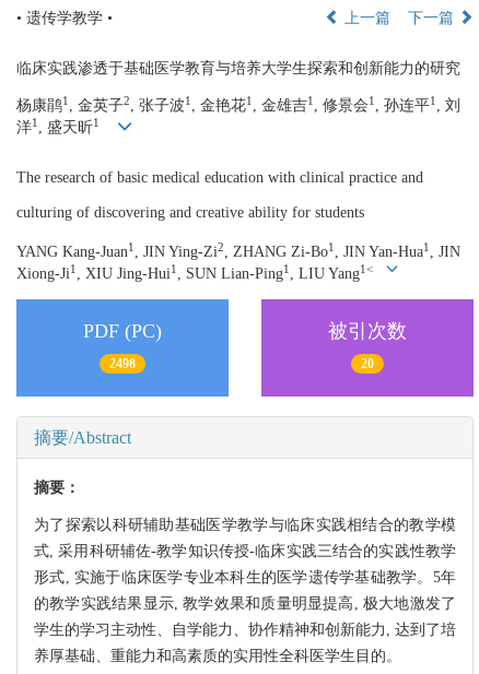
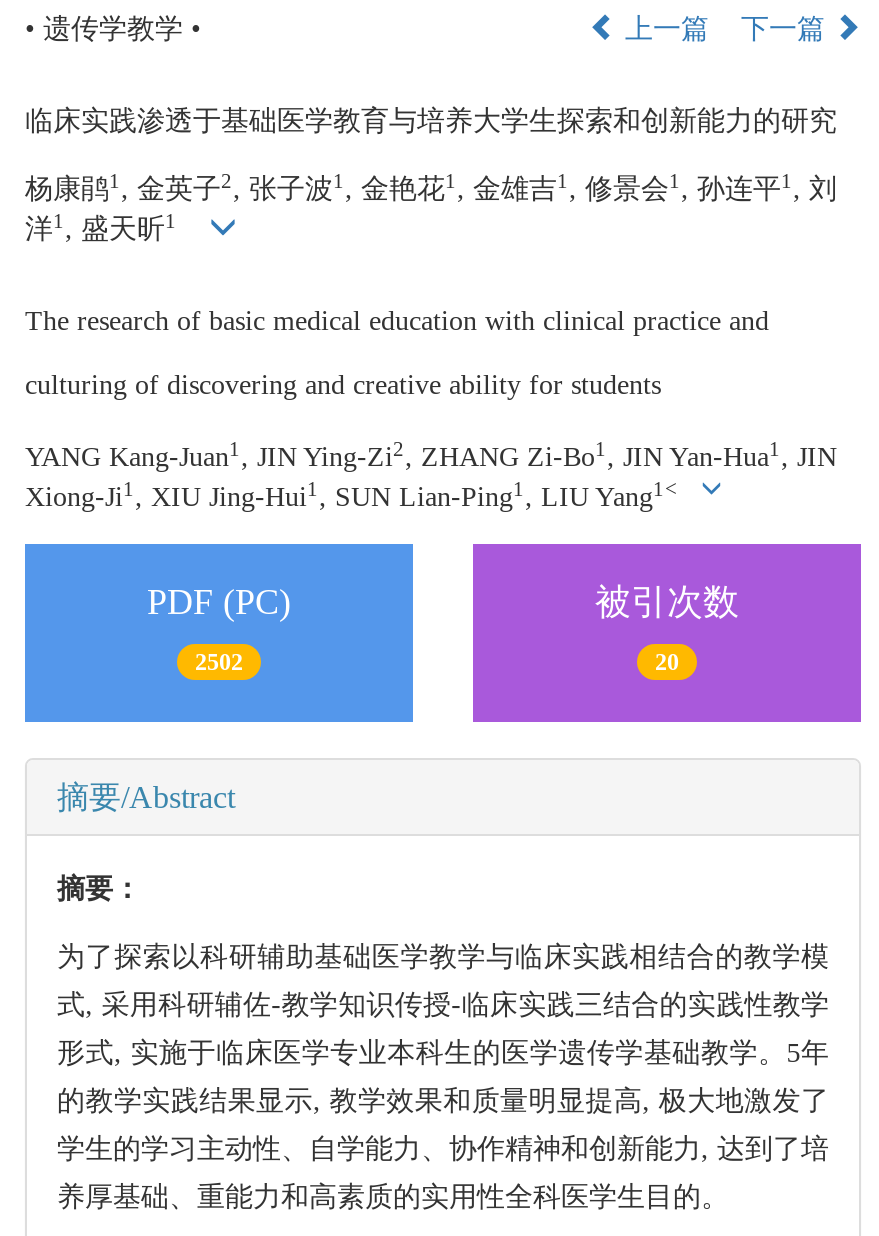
[109,356,136,372] 2498 -> [195,649,243,677] 2502

